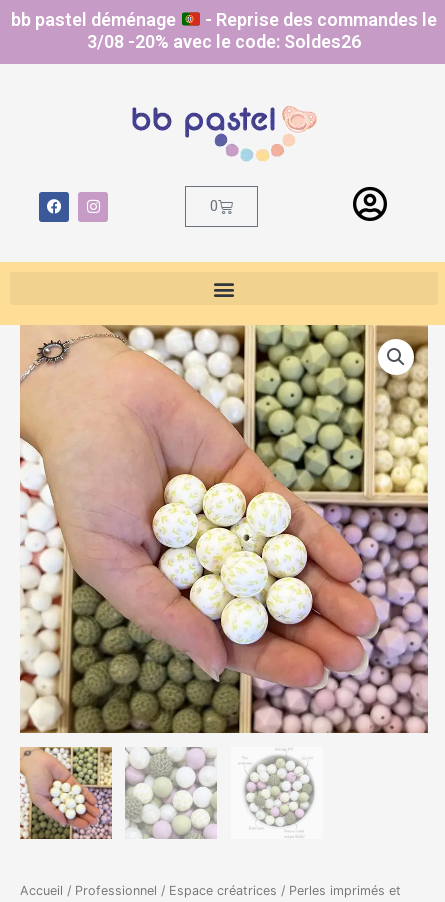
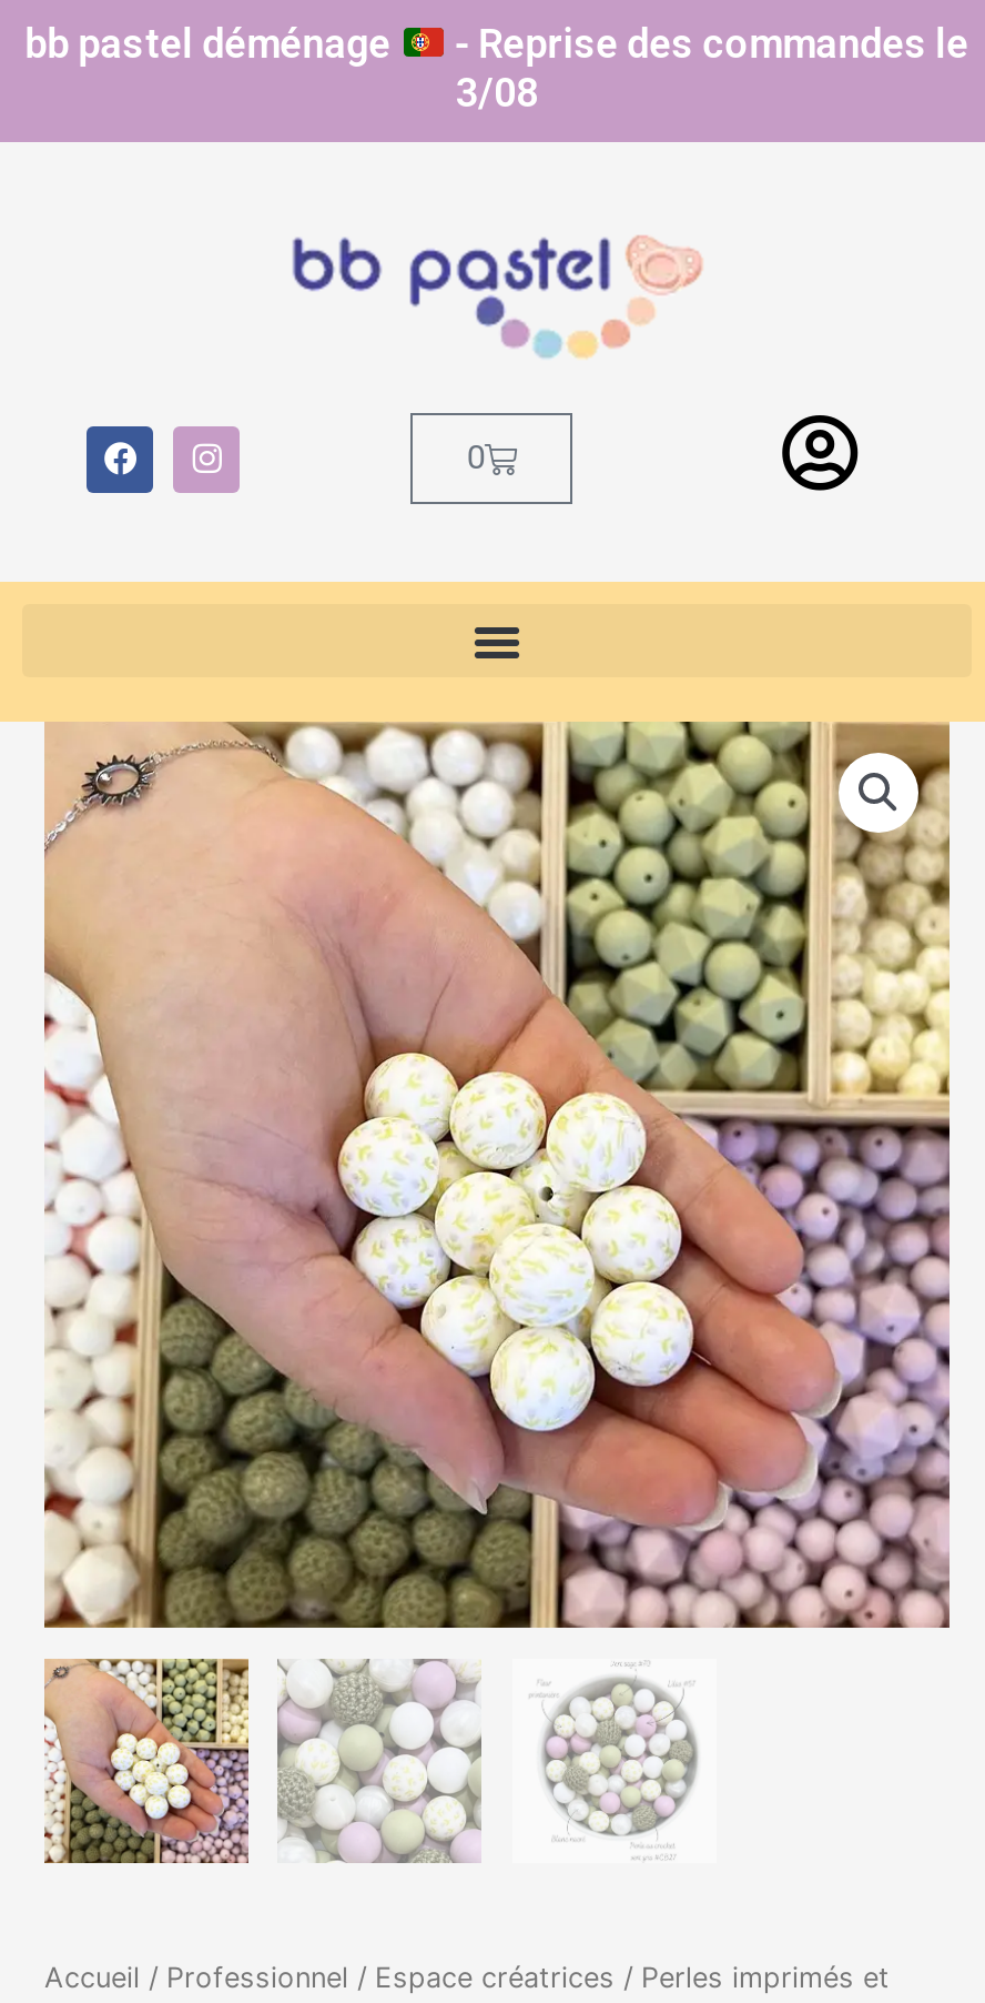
[87,31,361,52] 3/08 -20% avec le code: Soldes26 -> [456,69,538,116] 3/08

